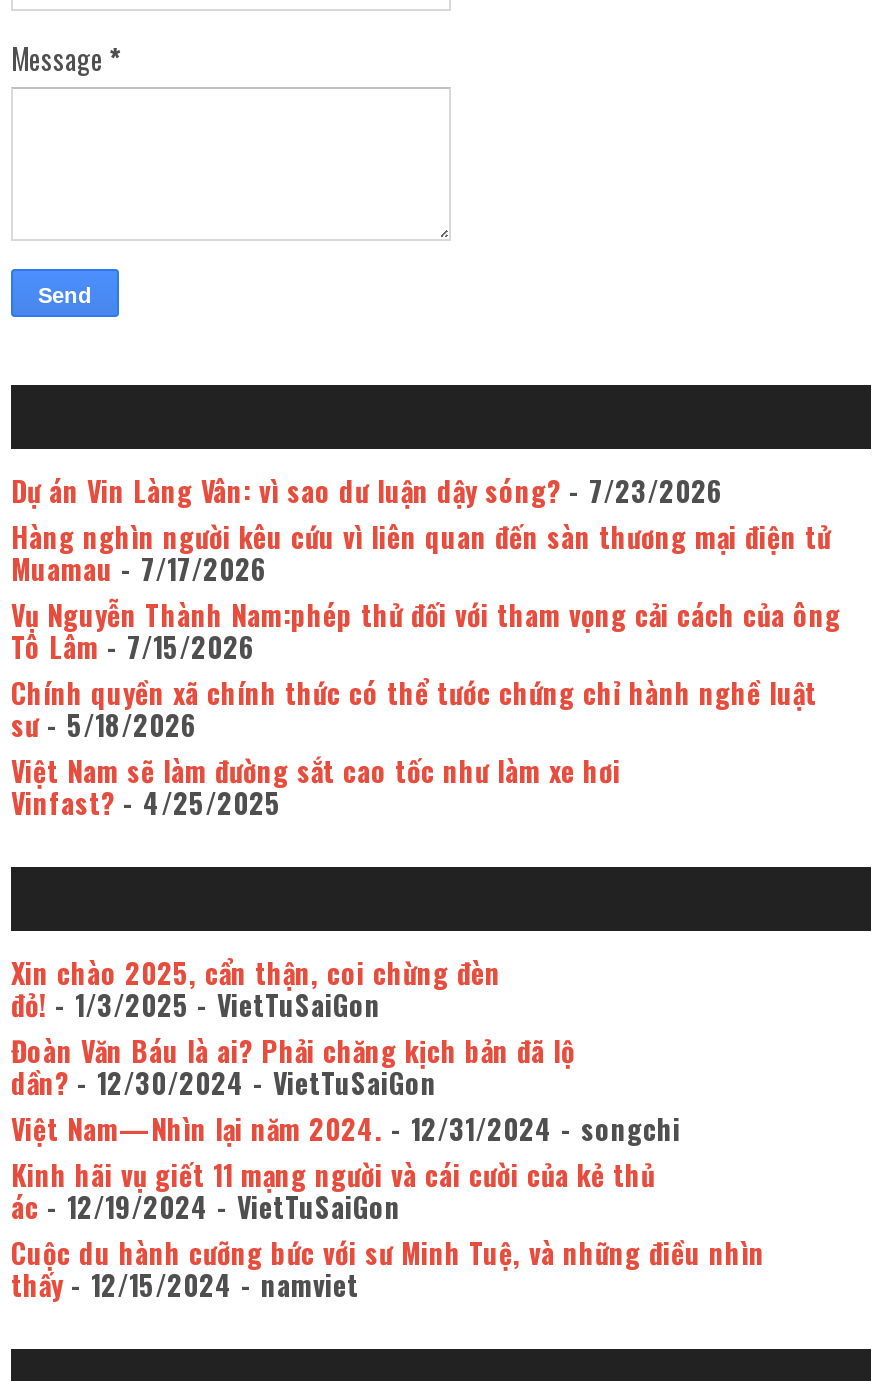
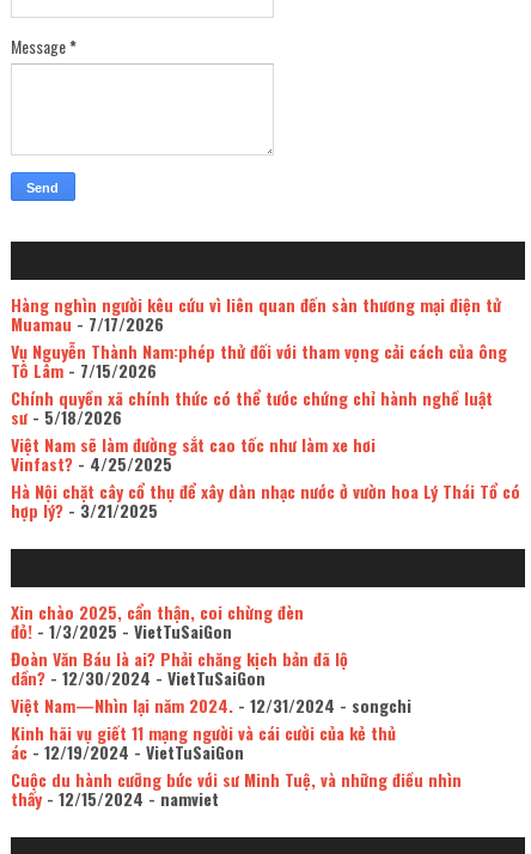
[11,470,723,512] Dự án Vin Làng Vân: vì sao dư luận dậy sóng? - 7/23/2026 -> none
moved [11,516,841,824] -> [11,292,507,477]: Hàng nghìn người kêu cứu vì liên quan đến sàn thương mại điện tử | Muamau- 7/17/2026 | Vụ Nguyễn Thành Nam:phép thử đối với tham vọng cải cách của ông | Tô Lâm- 7/15/2026 | Chính quyền xã chính thức có thể tước chứng chỉ hành nghề luật | sư- 5/18/2026 | Việt Nam sẽ làm đường sắt cao tốc như làm xe hơi | Vinfast?- 4/25/2025
none -> [11,479,520,523] Hà Nội chặt cây cổ thụ để xây dàn nhạc nước ở vườn hoa Lý Thái Tổ có | hợp lý?- 3/21/2025

